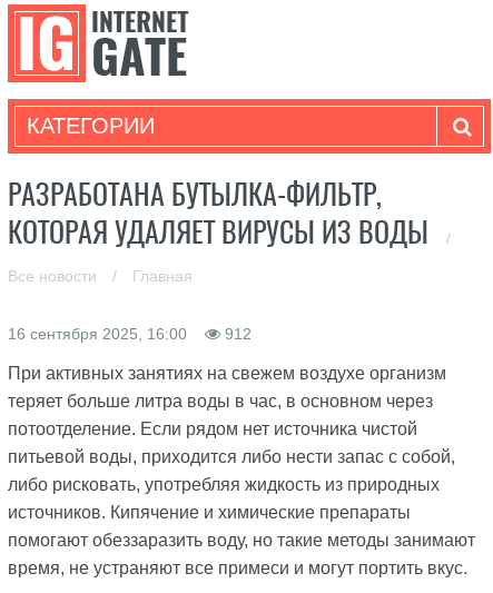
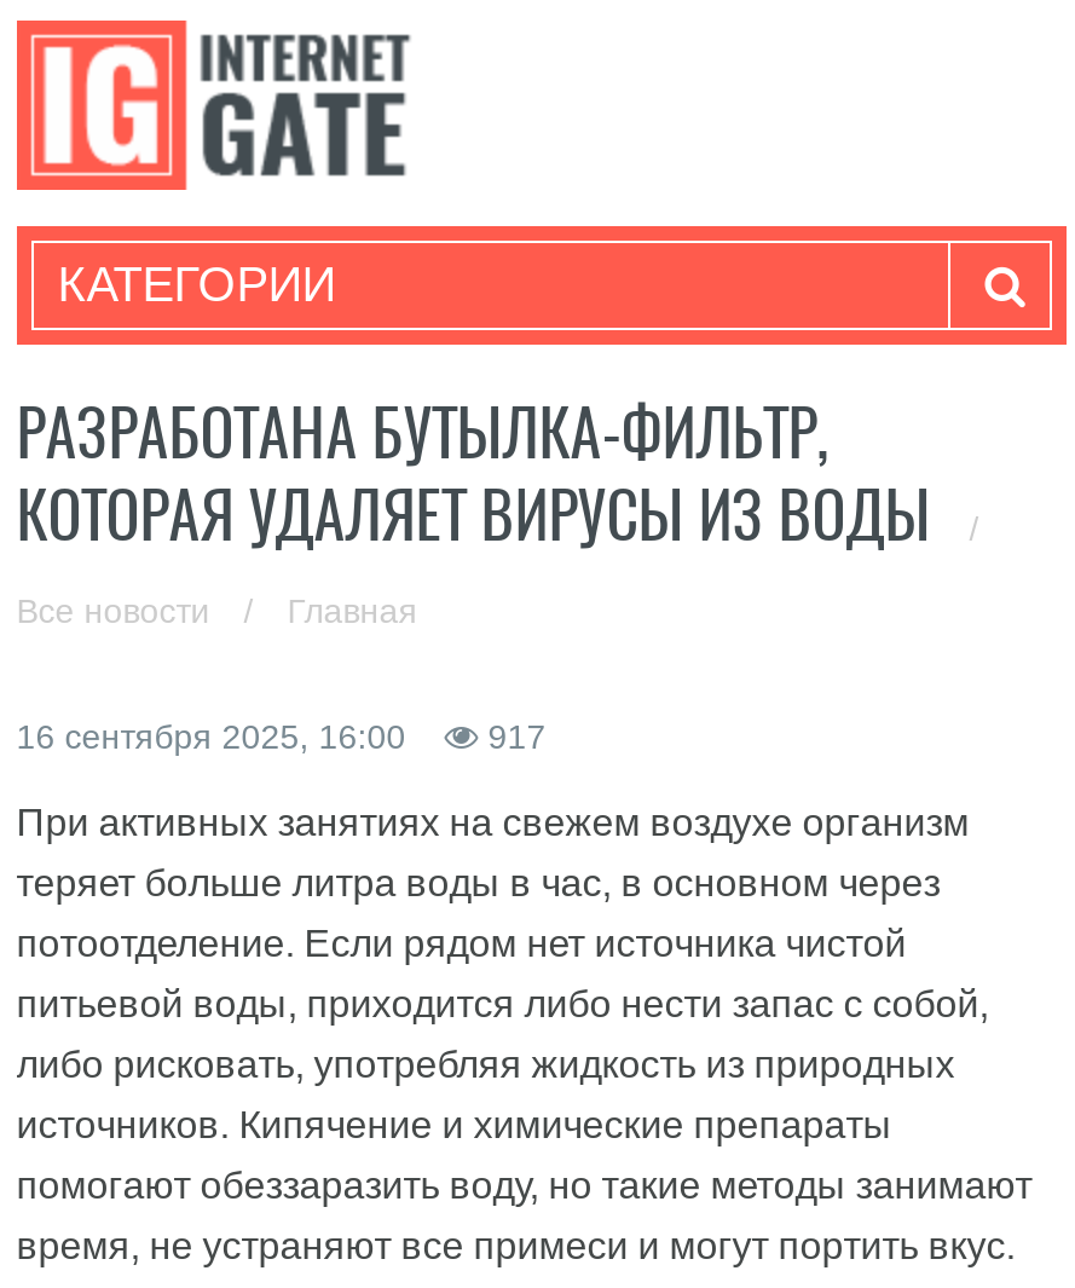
[7,325,251,343] 16 сентября 2025, 16:00 912 -> [16,717,546,756] 16 сентября 2025, 16:00 917

